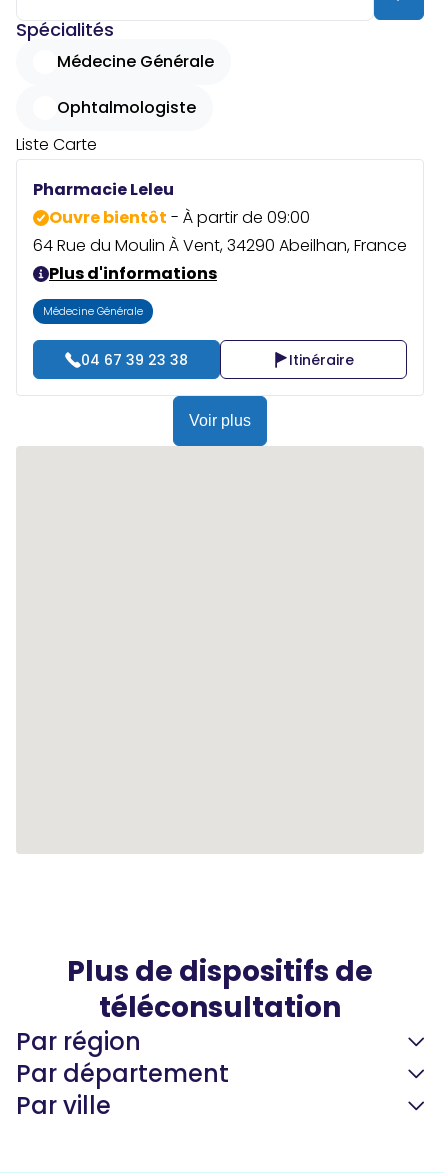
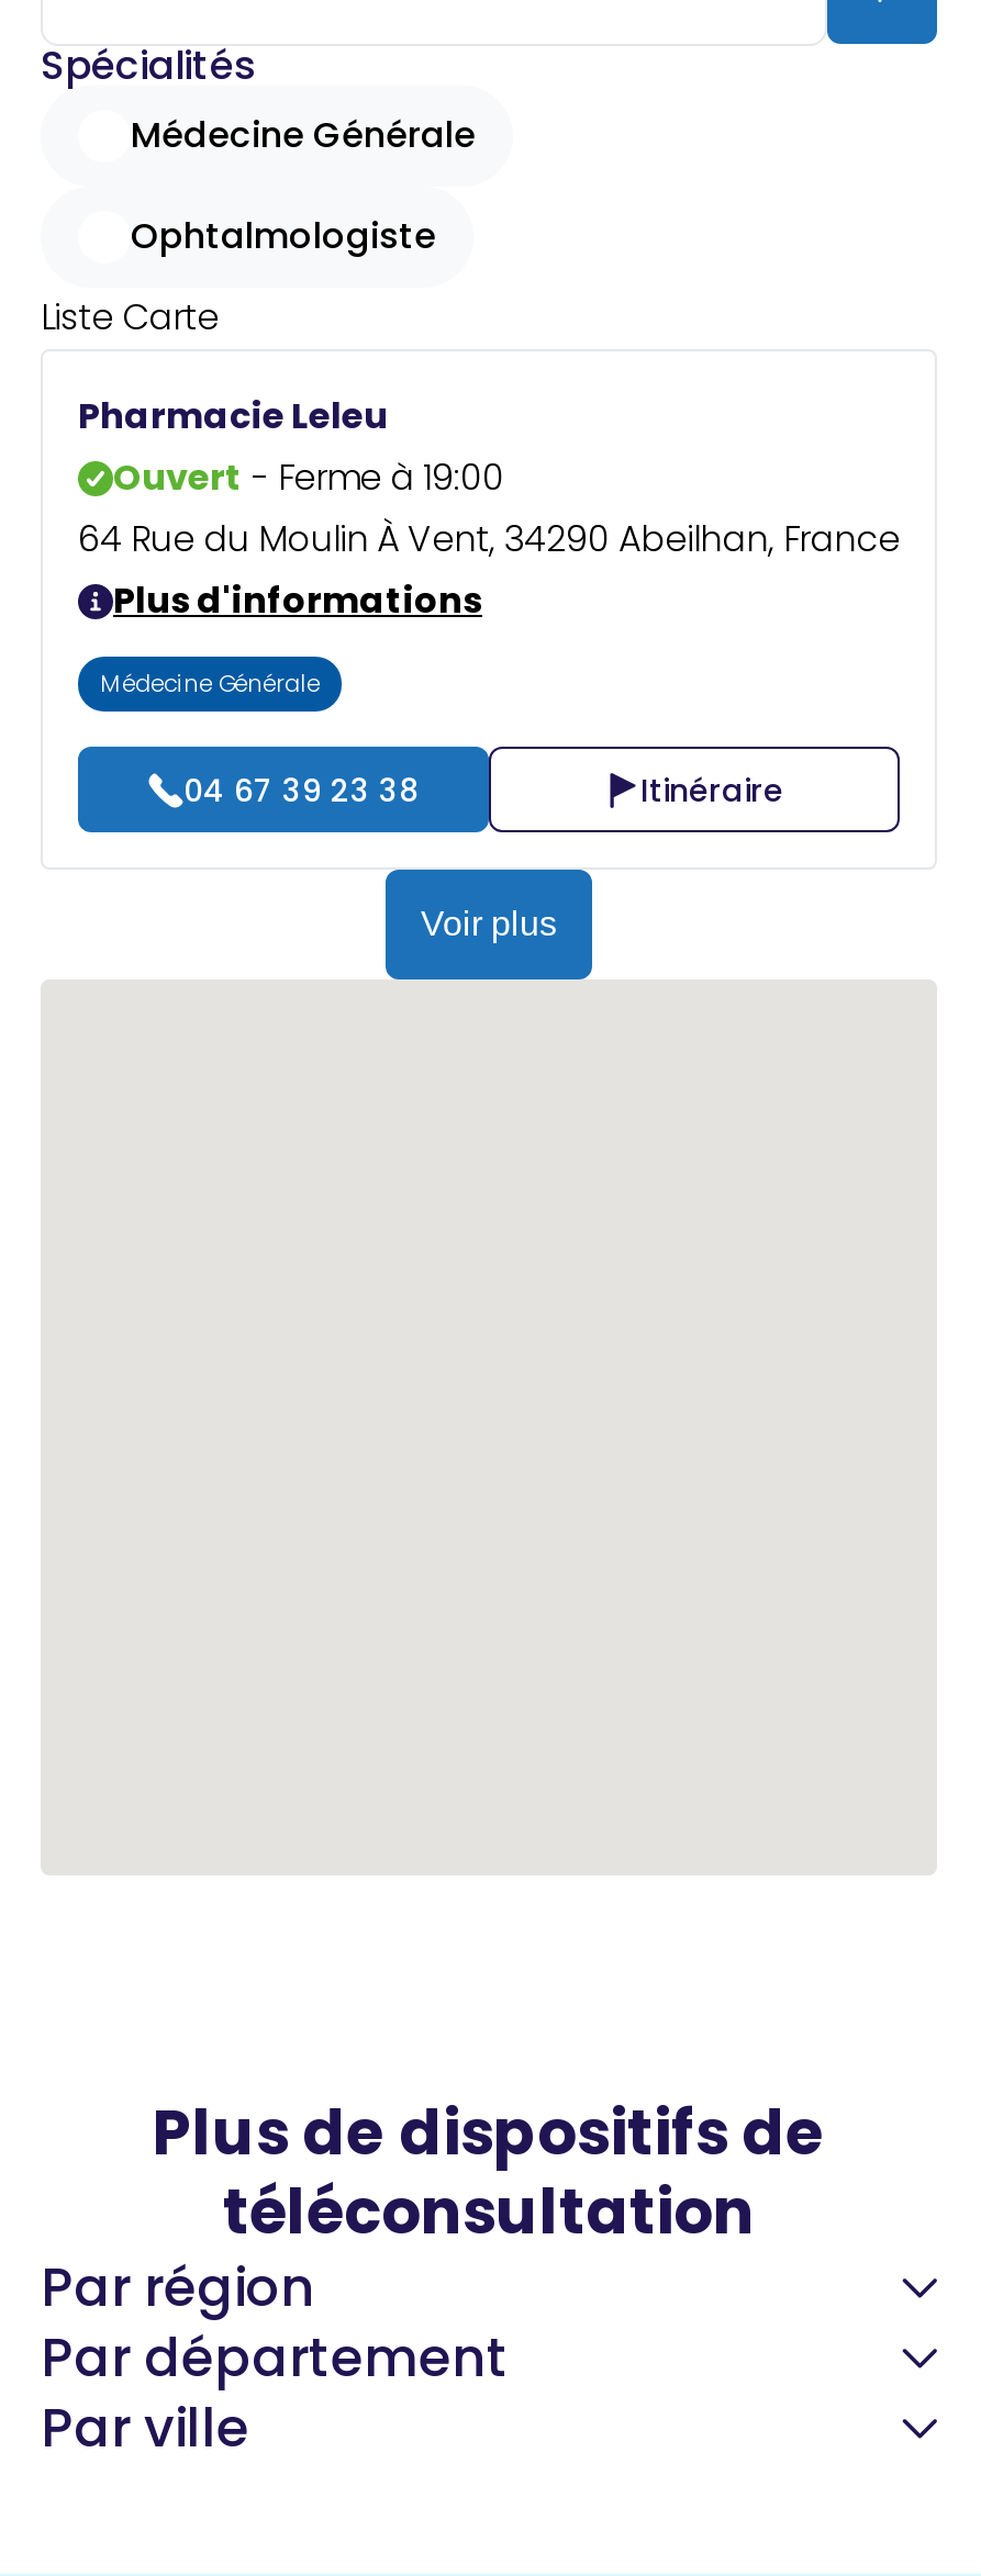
[49,206,310,229] Ouvre bientôt - À partir de 09:00 -> [113,452,504,503] Ouvert - Ferme à 19:00

